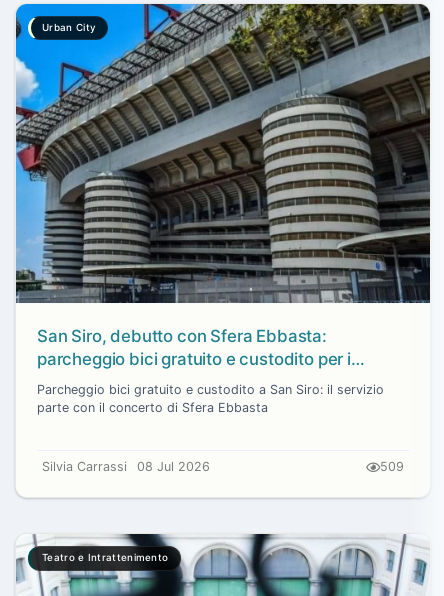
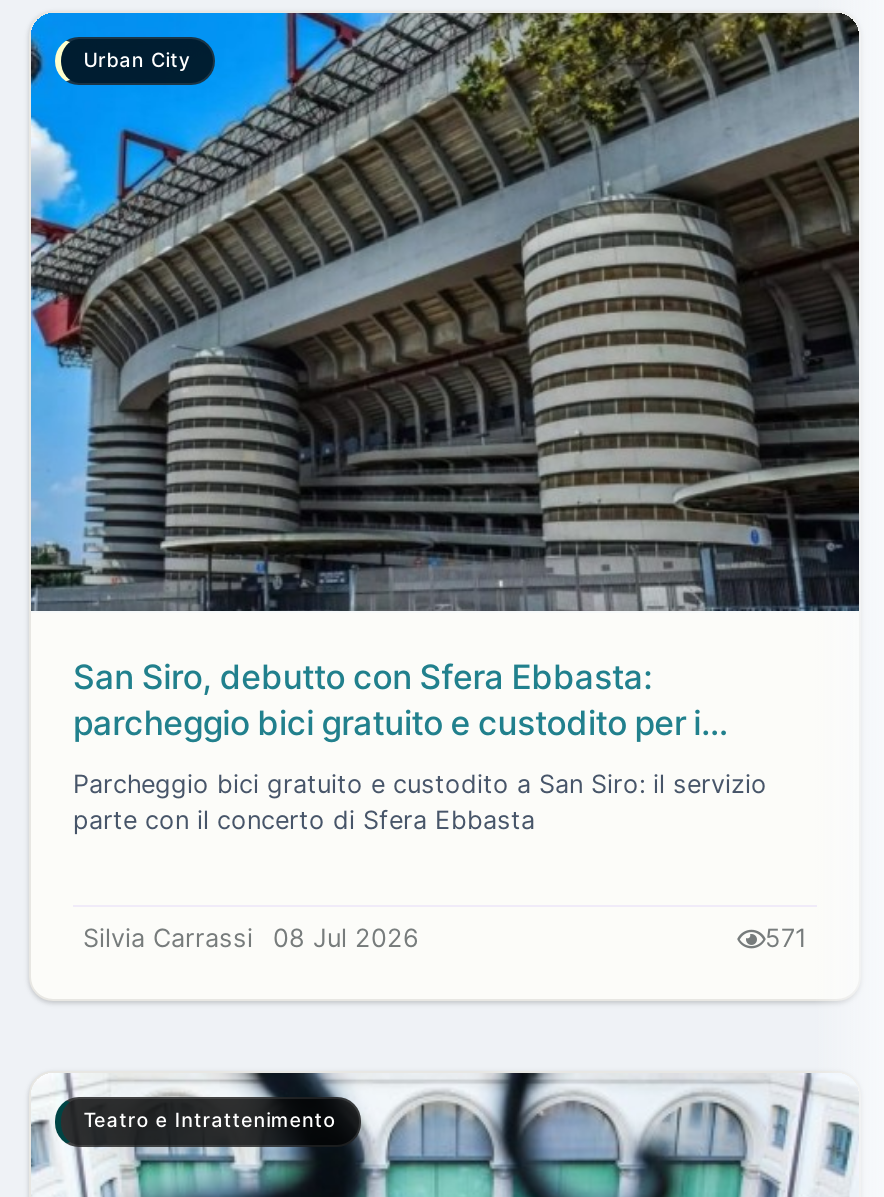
[380,459,404,474] 509 -> [765,924,807,954] 571

